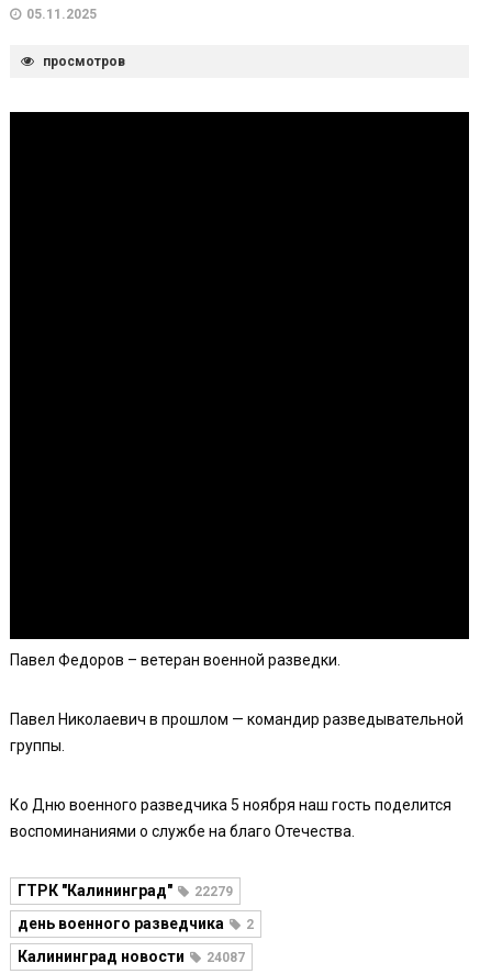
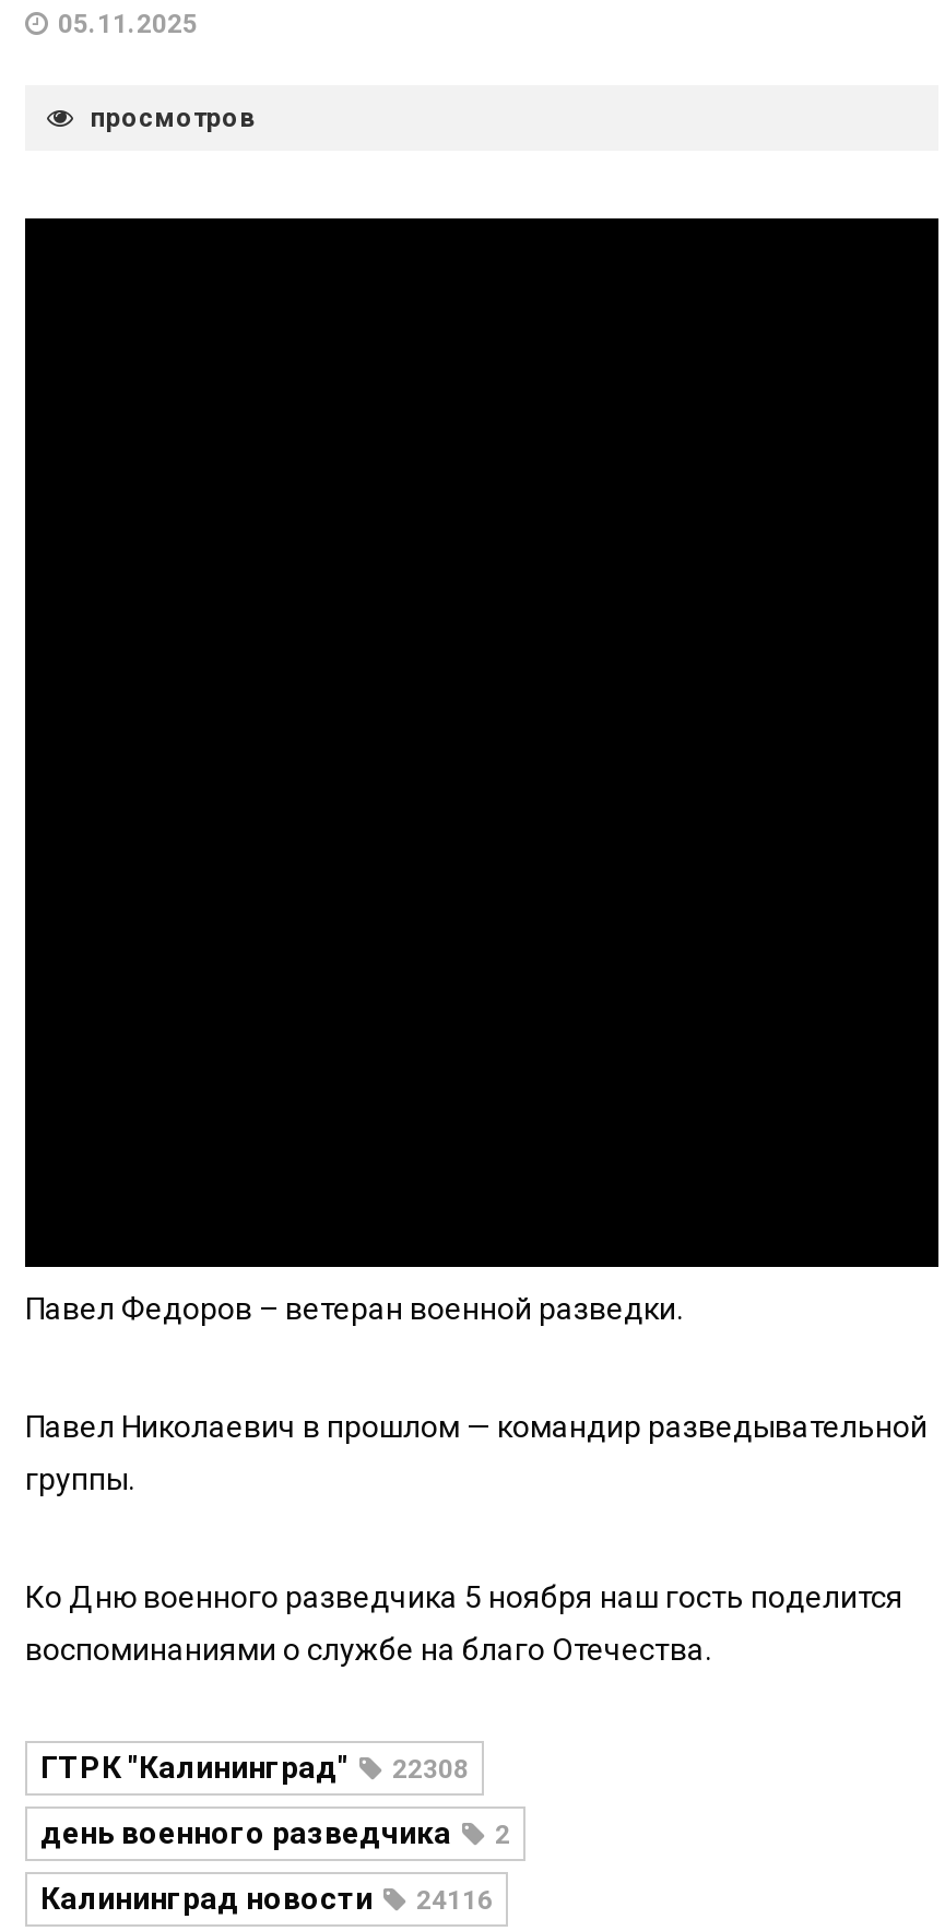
[18,882,233,900] ГТРК "Калининград" 22279 -> [40,1751,469,1786] ГТРК "Калининград" 22308
[18,948,245,966] Калининград новости 24087 -> [40,1882,493,1917] Калининград новости 24116

